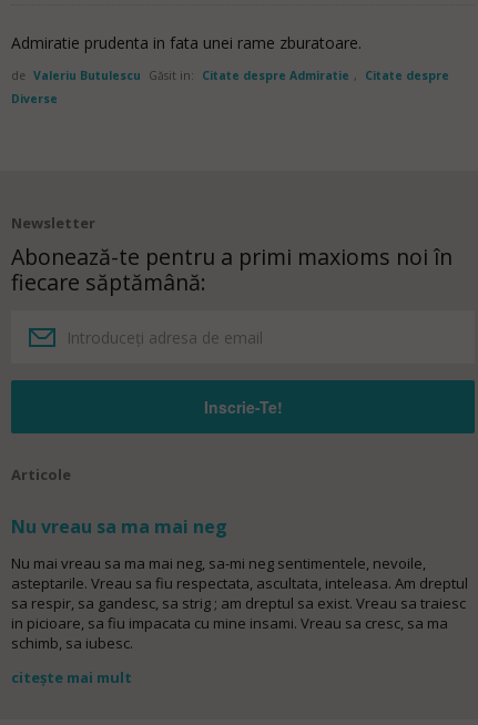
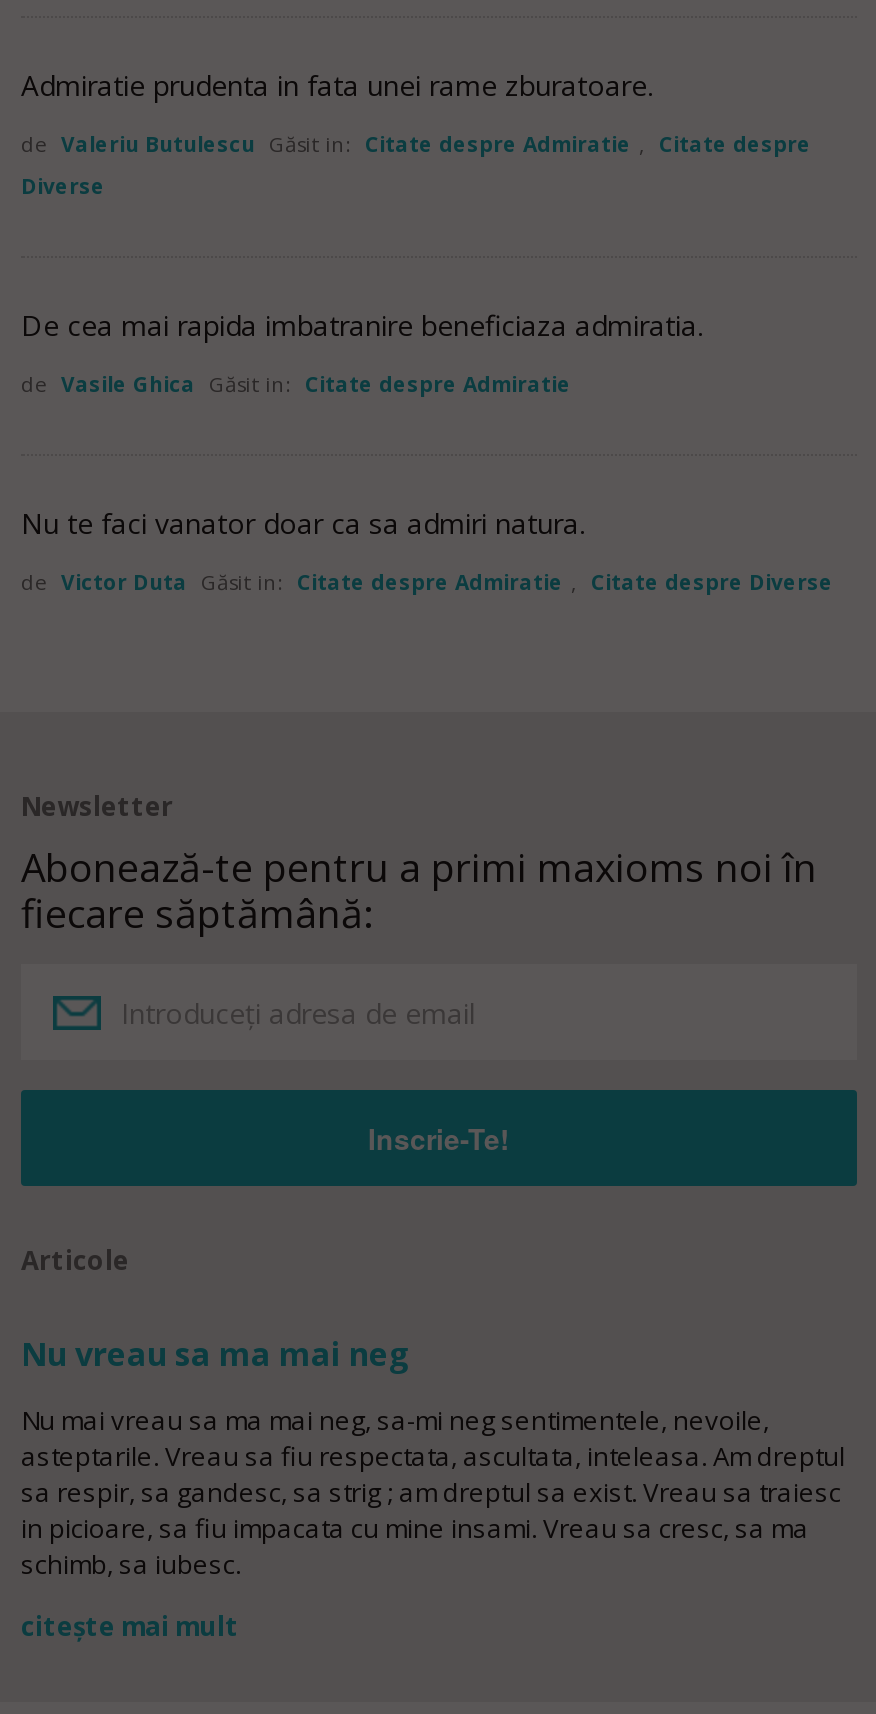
none -> [21,306,703,398] De cea mai rapida imbatranire beneficiaza admiratia. | de Vasile Ghica Găsit in: Citate despre Admiratie
none -> [21,504,833,596] Nu te faci vanator doar ca sa admiri natura. | de Victor Duta Găsit in: Citate despre Admiratie , Citate despre Diverse

